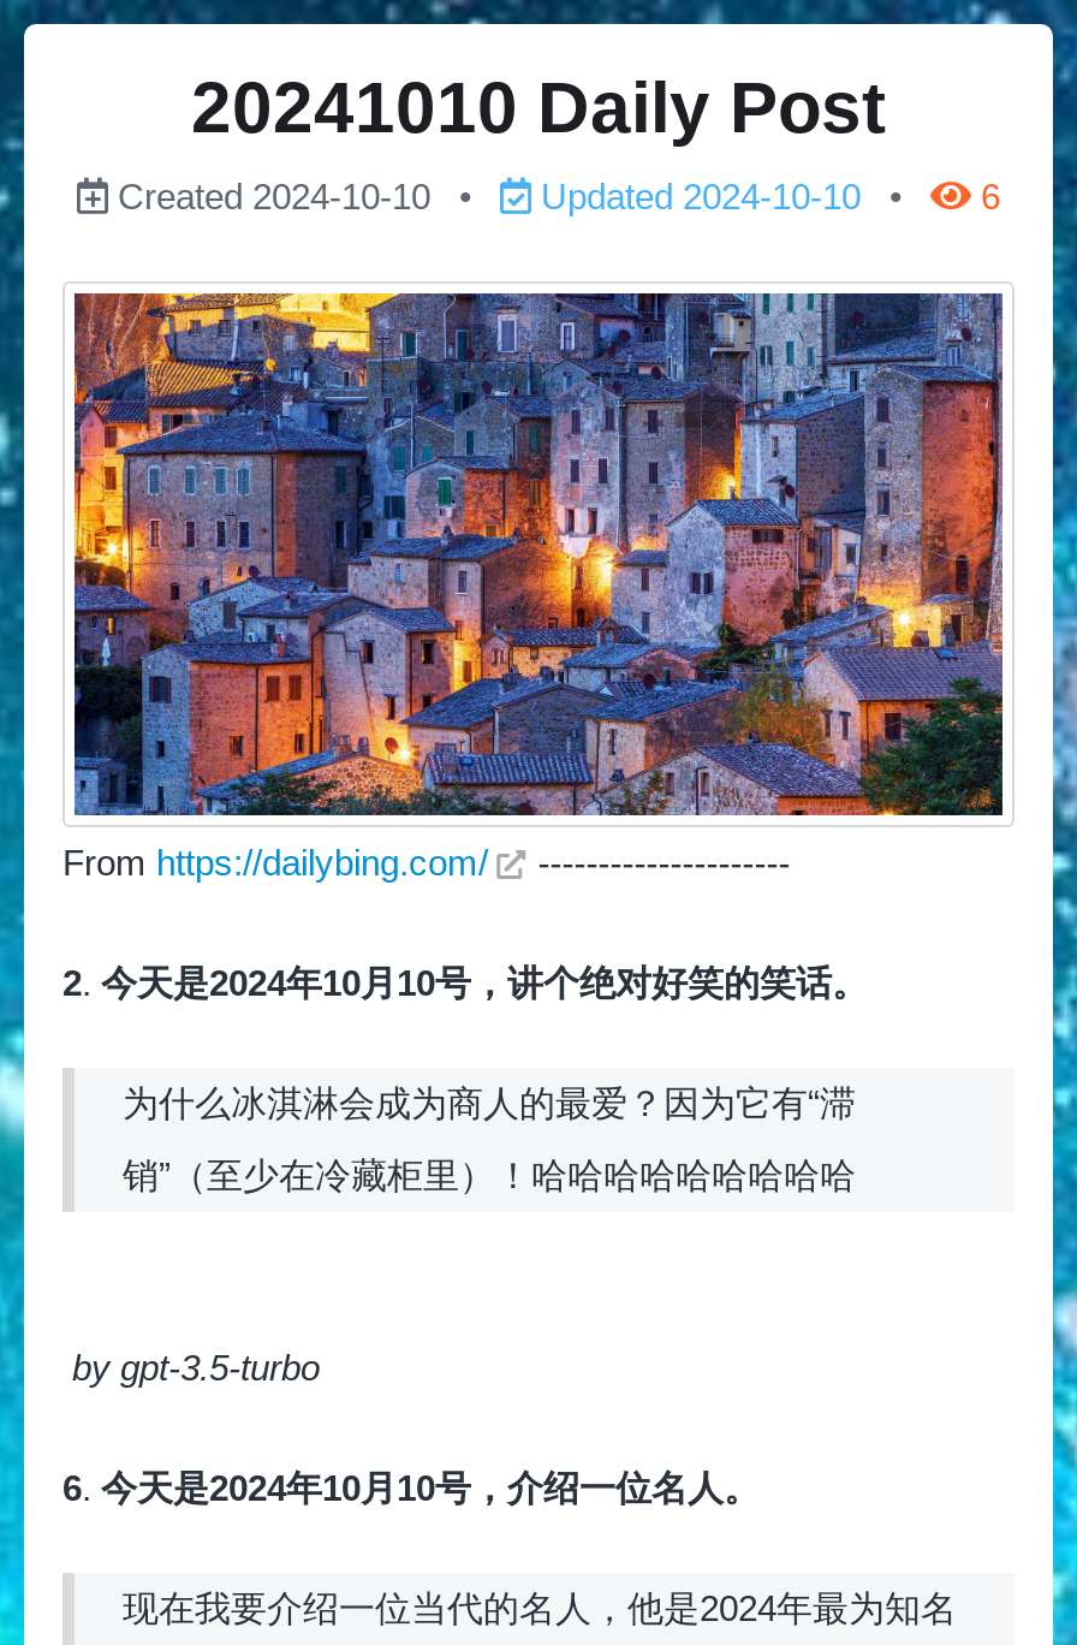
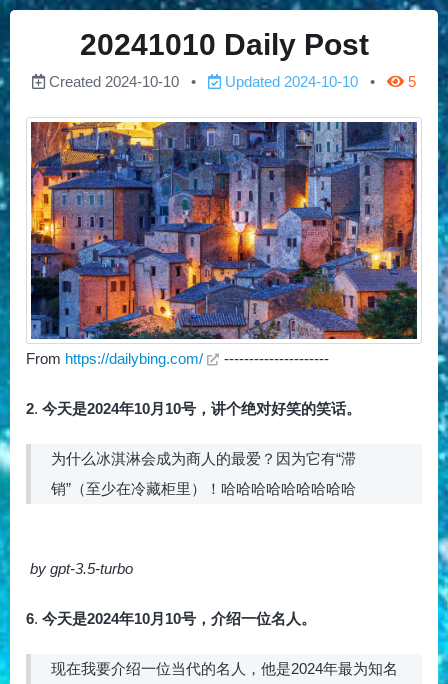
[981,176,1000,216] 6 -> [408,73,416,90] 5

